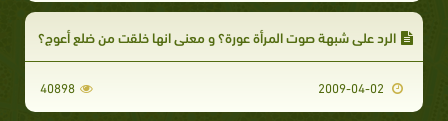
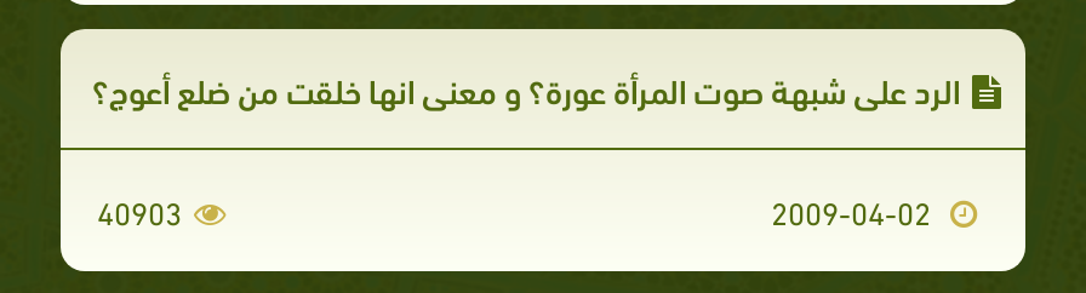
[40,77,75,97] 40898 -> [97,186,182,235] 40903

